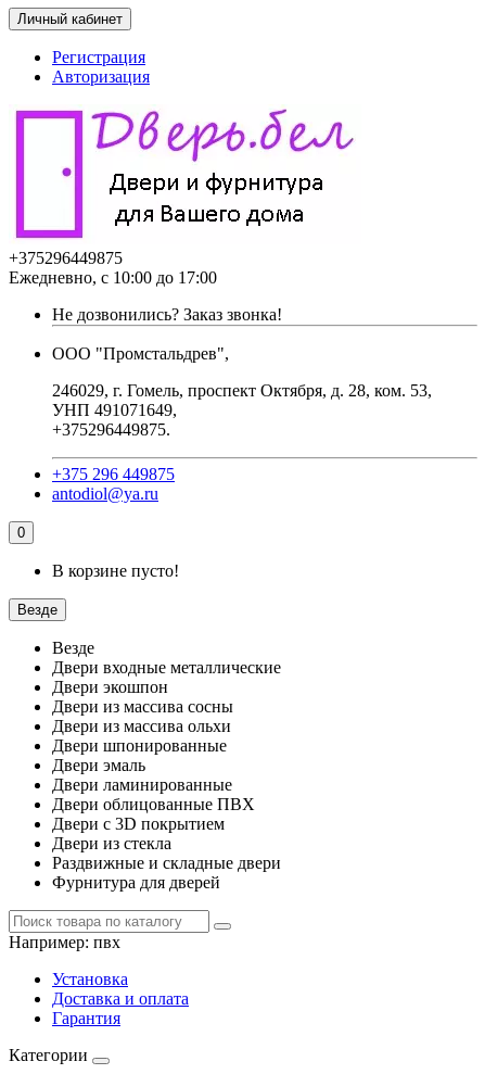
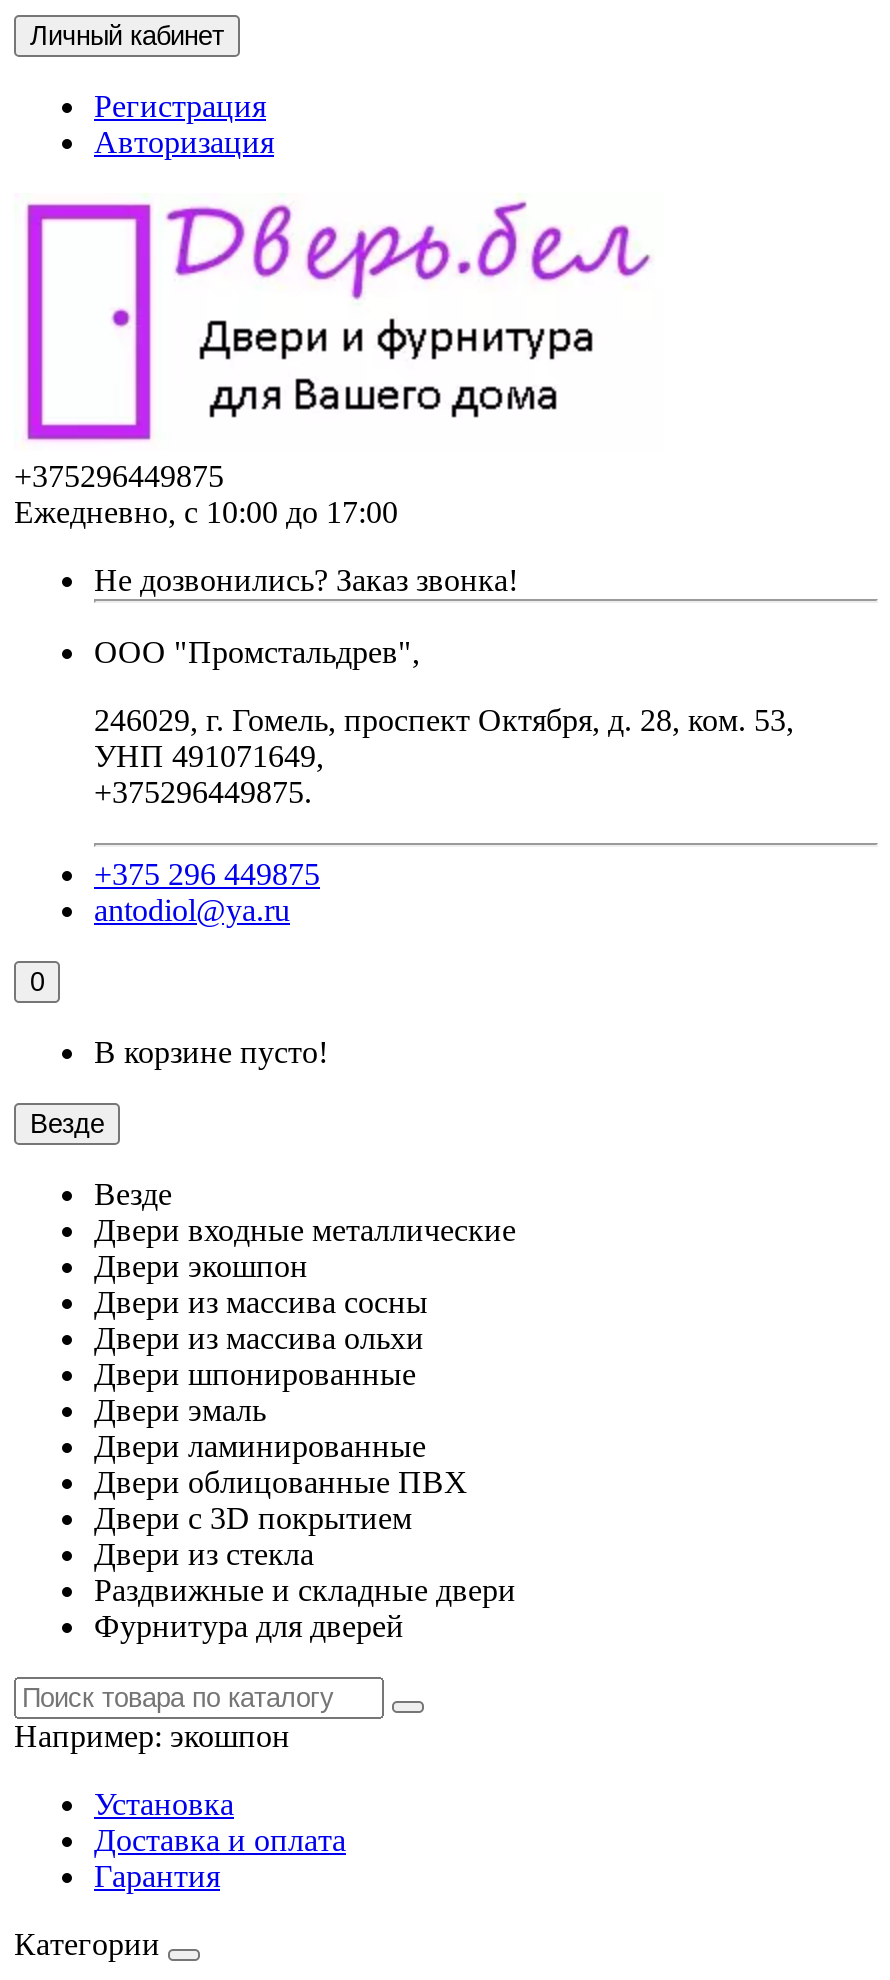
[9,933,120,951] Например:пвх -> [14,1719,290,1753] Например:экошпон

